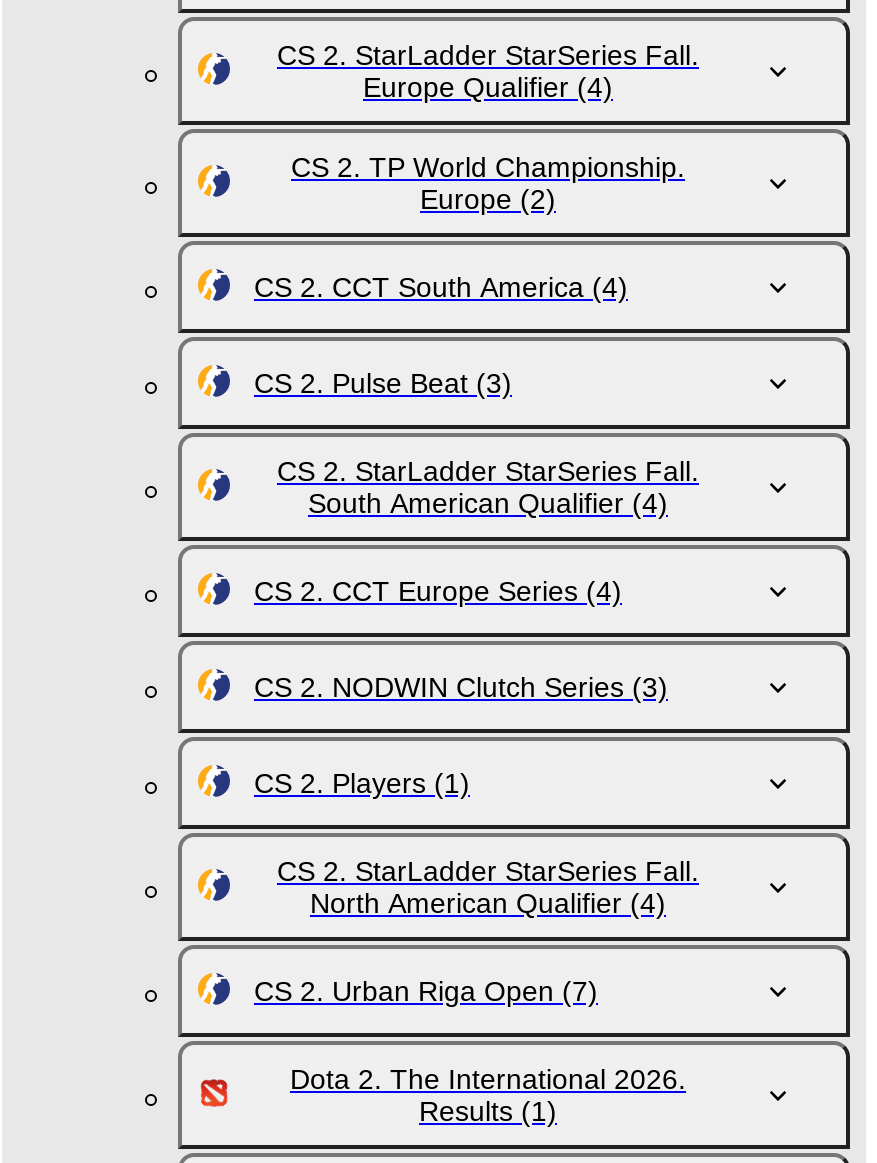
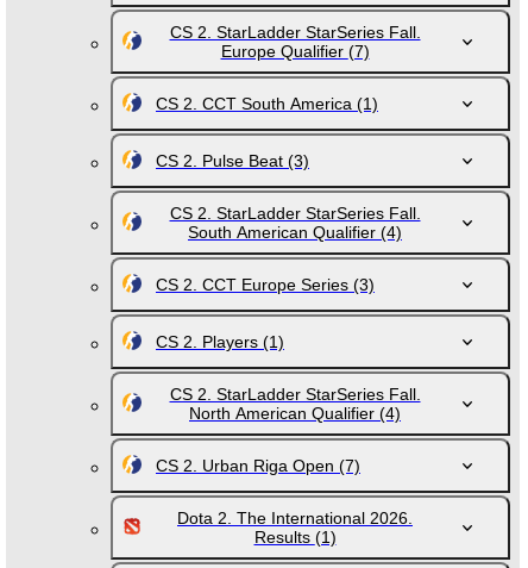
[254,71,685,303] Europe Qualifier (4) | CS 2. TP World Championship. | Europe (2) | CS 2. CCT South America (4) -> [156,42,378,113] Europe Qualifier (7) | CS 2. CCT South America (1)
[254,575,668,703] CS 2. CCT Europe Series (4) | CS 2. NODWIN Clutch Series (3) -> [156,275,375,294] CS 2. CCT Europe Series (3)

